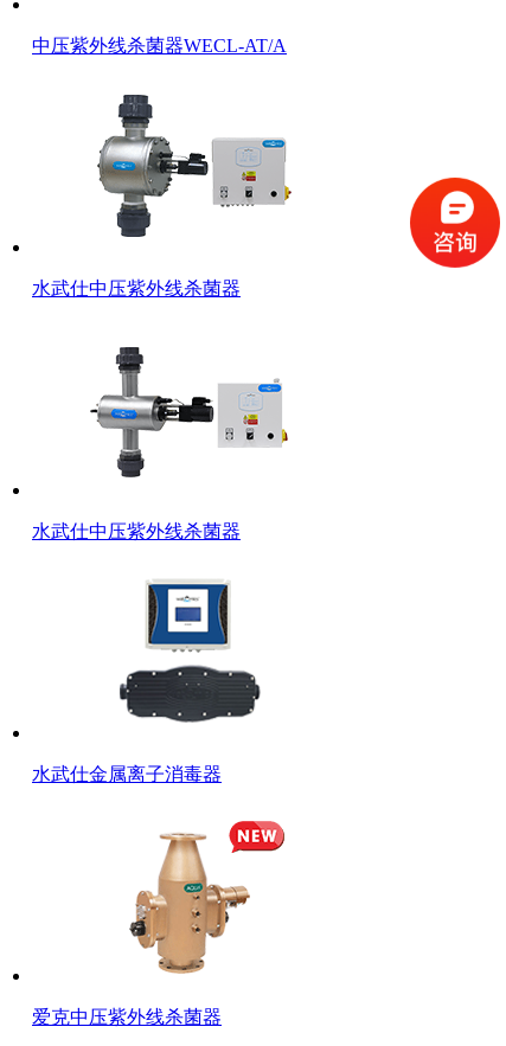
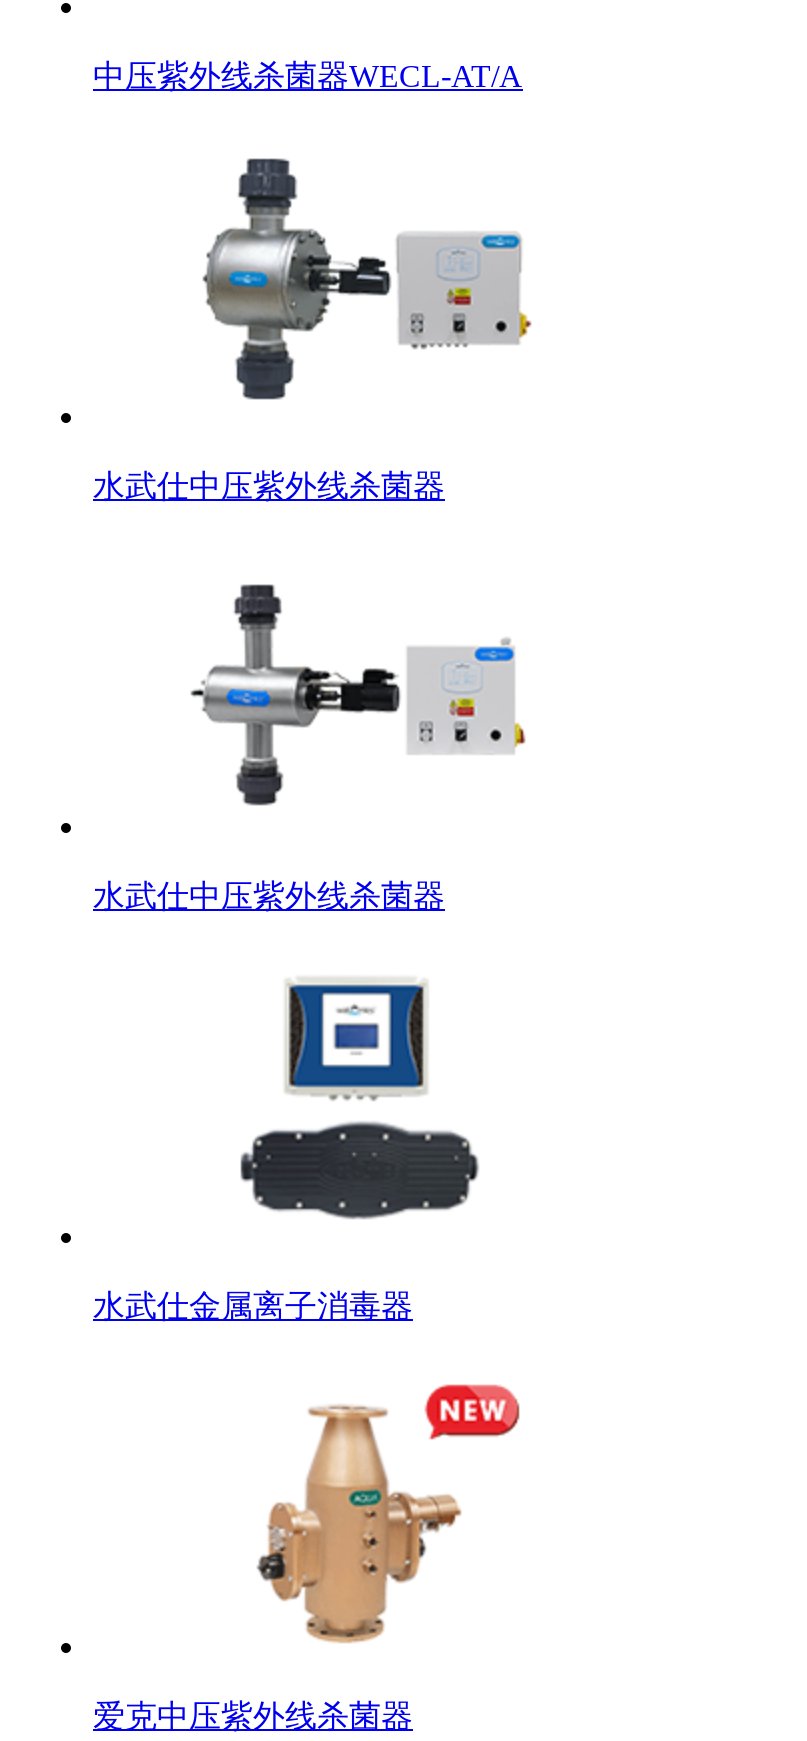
[409,177,501,269] [image] -> none

